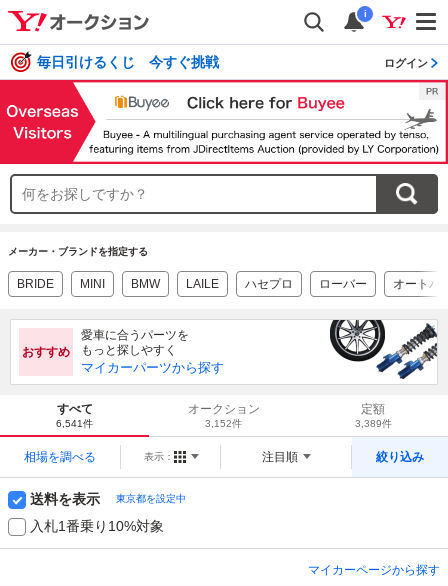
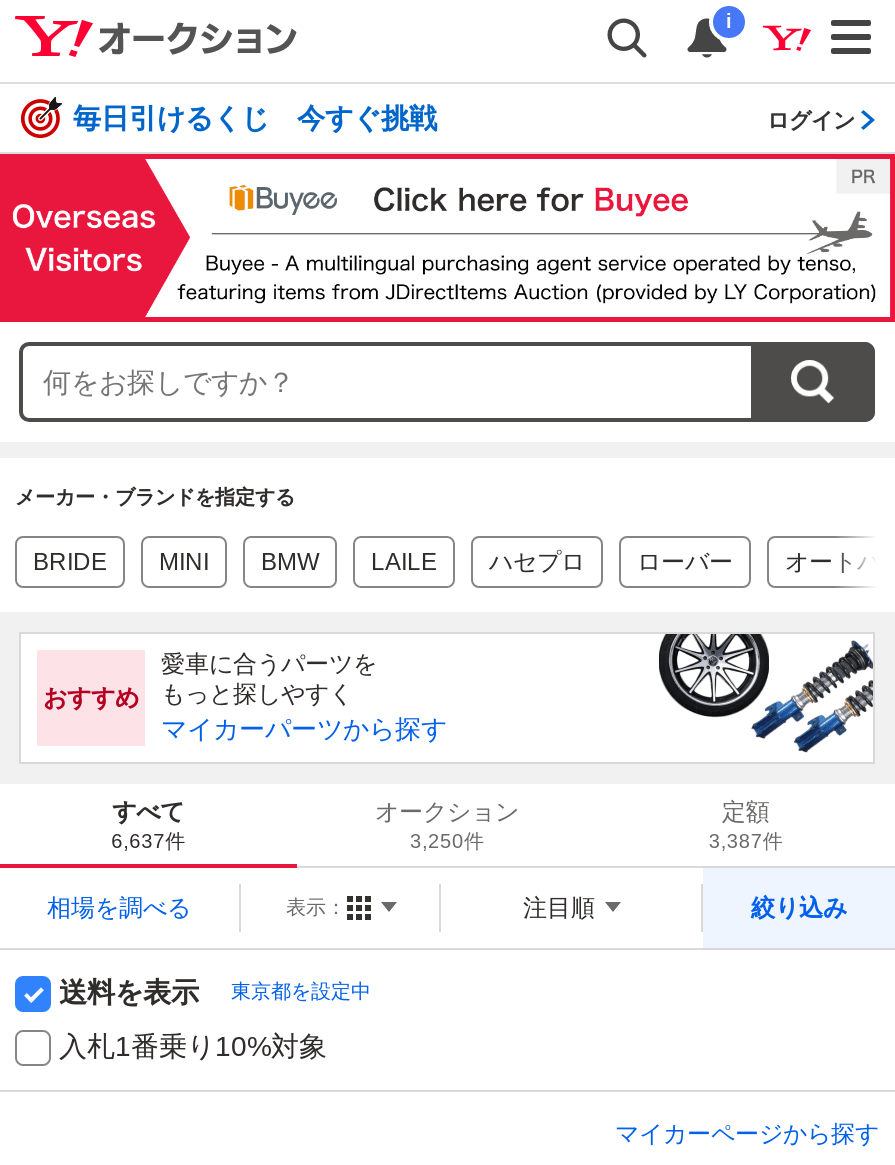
[56,418,93,429] 6,541件 -> [111,829,185,851] 6,637件
[205,418,242,429] 3,152件 -> [410,829,484,851] 3,250件
[355,418,392,429] 3,389件 -> [709,829,783,851] 3,387件

